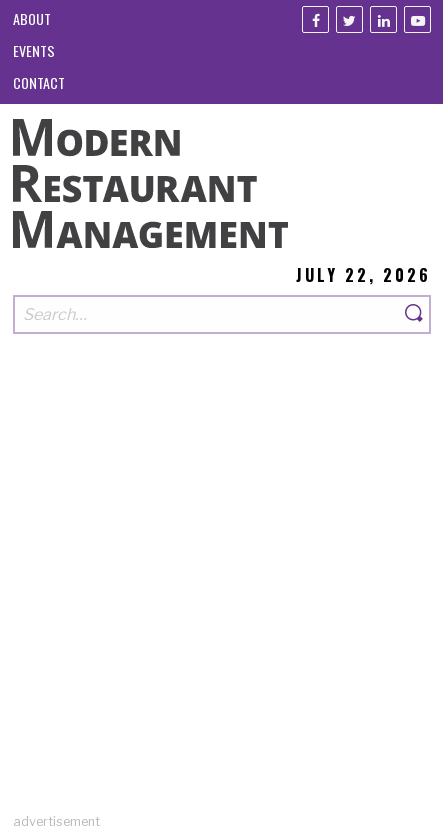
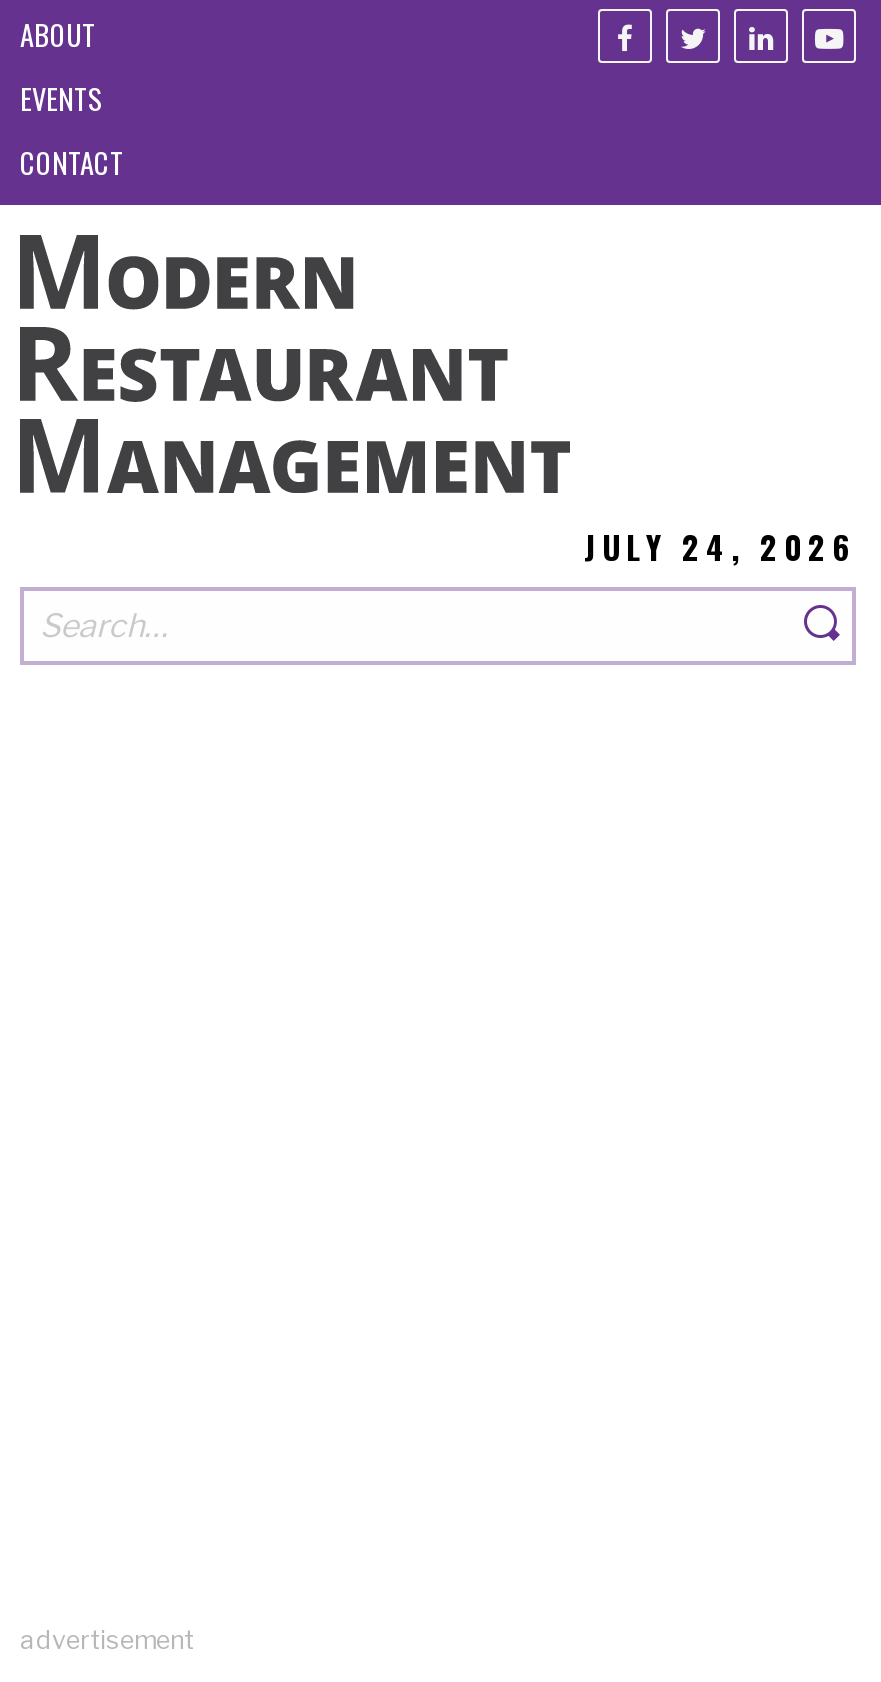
[296,263,431,287] JULY 22, 2026 -> [584,523,856,571] JULY 24, 2026

